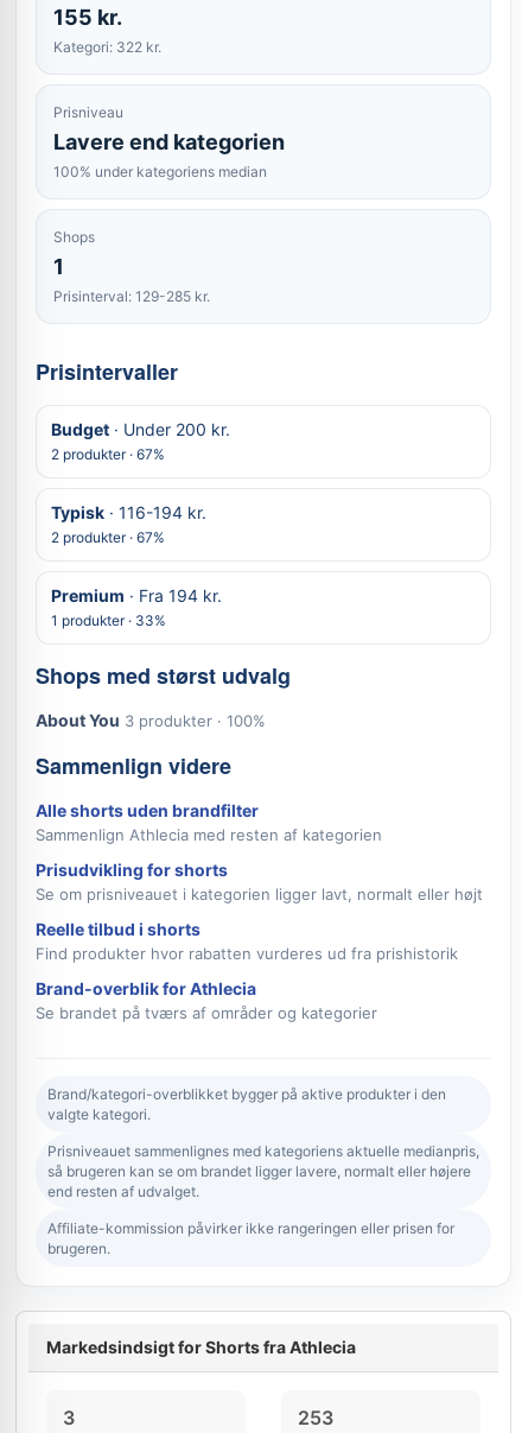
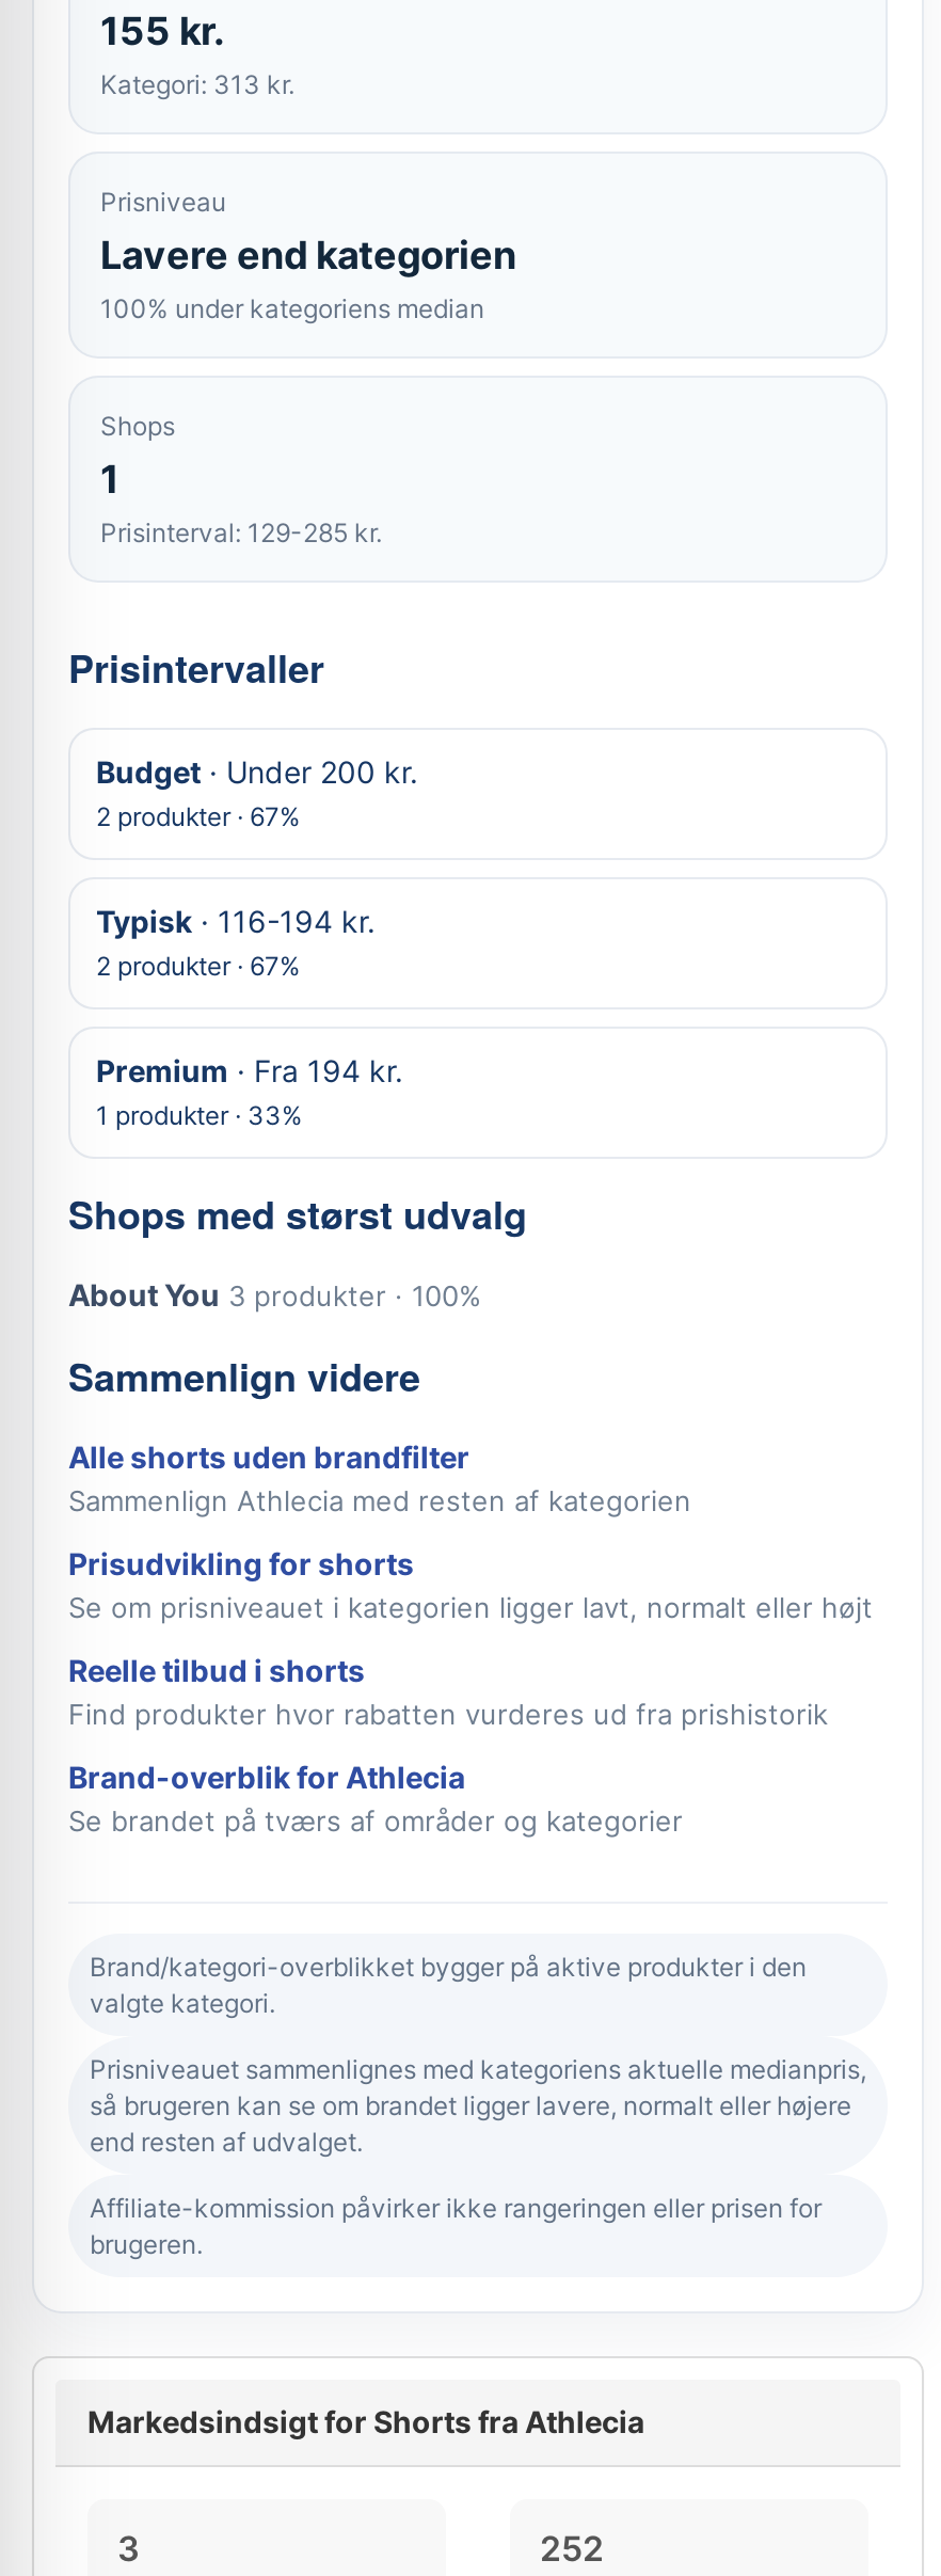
[53,38,161,56] Kategori: 322 kr. -> [100,68,294,100] Kategori: 313 kr.
[298,1406,333,1429] 253 -> [540,2527,604,2570] 252

